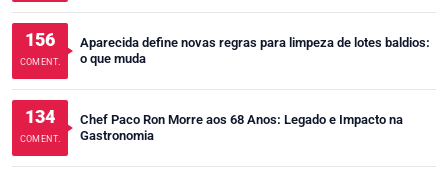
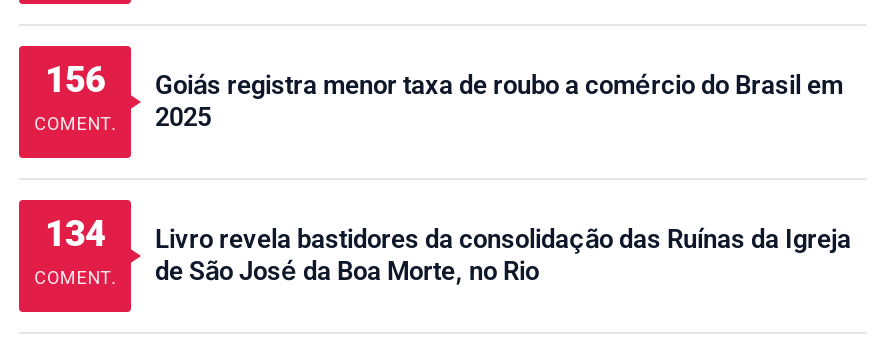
[80,34,430,65] Aparecida define novas regras para limpeza de lotes baldios: | o que muda -> [155,69,843,131] Goiás registra menor taxa de roubo a comércio do Brasil em | 2025
[80,111,403,142] Chef Paco Ron Morre aos 68 Anos: Legado e Impacto na | Gastronomia -> [155,223,851,285] Livro revela bastidores da consolidação das Ruínas da Igreja | de São José da Boa Morte, no Rio

